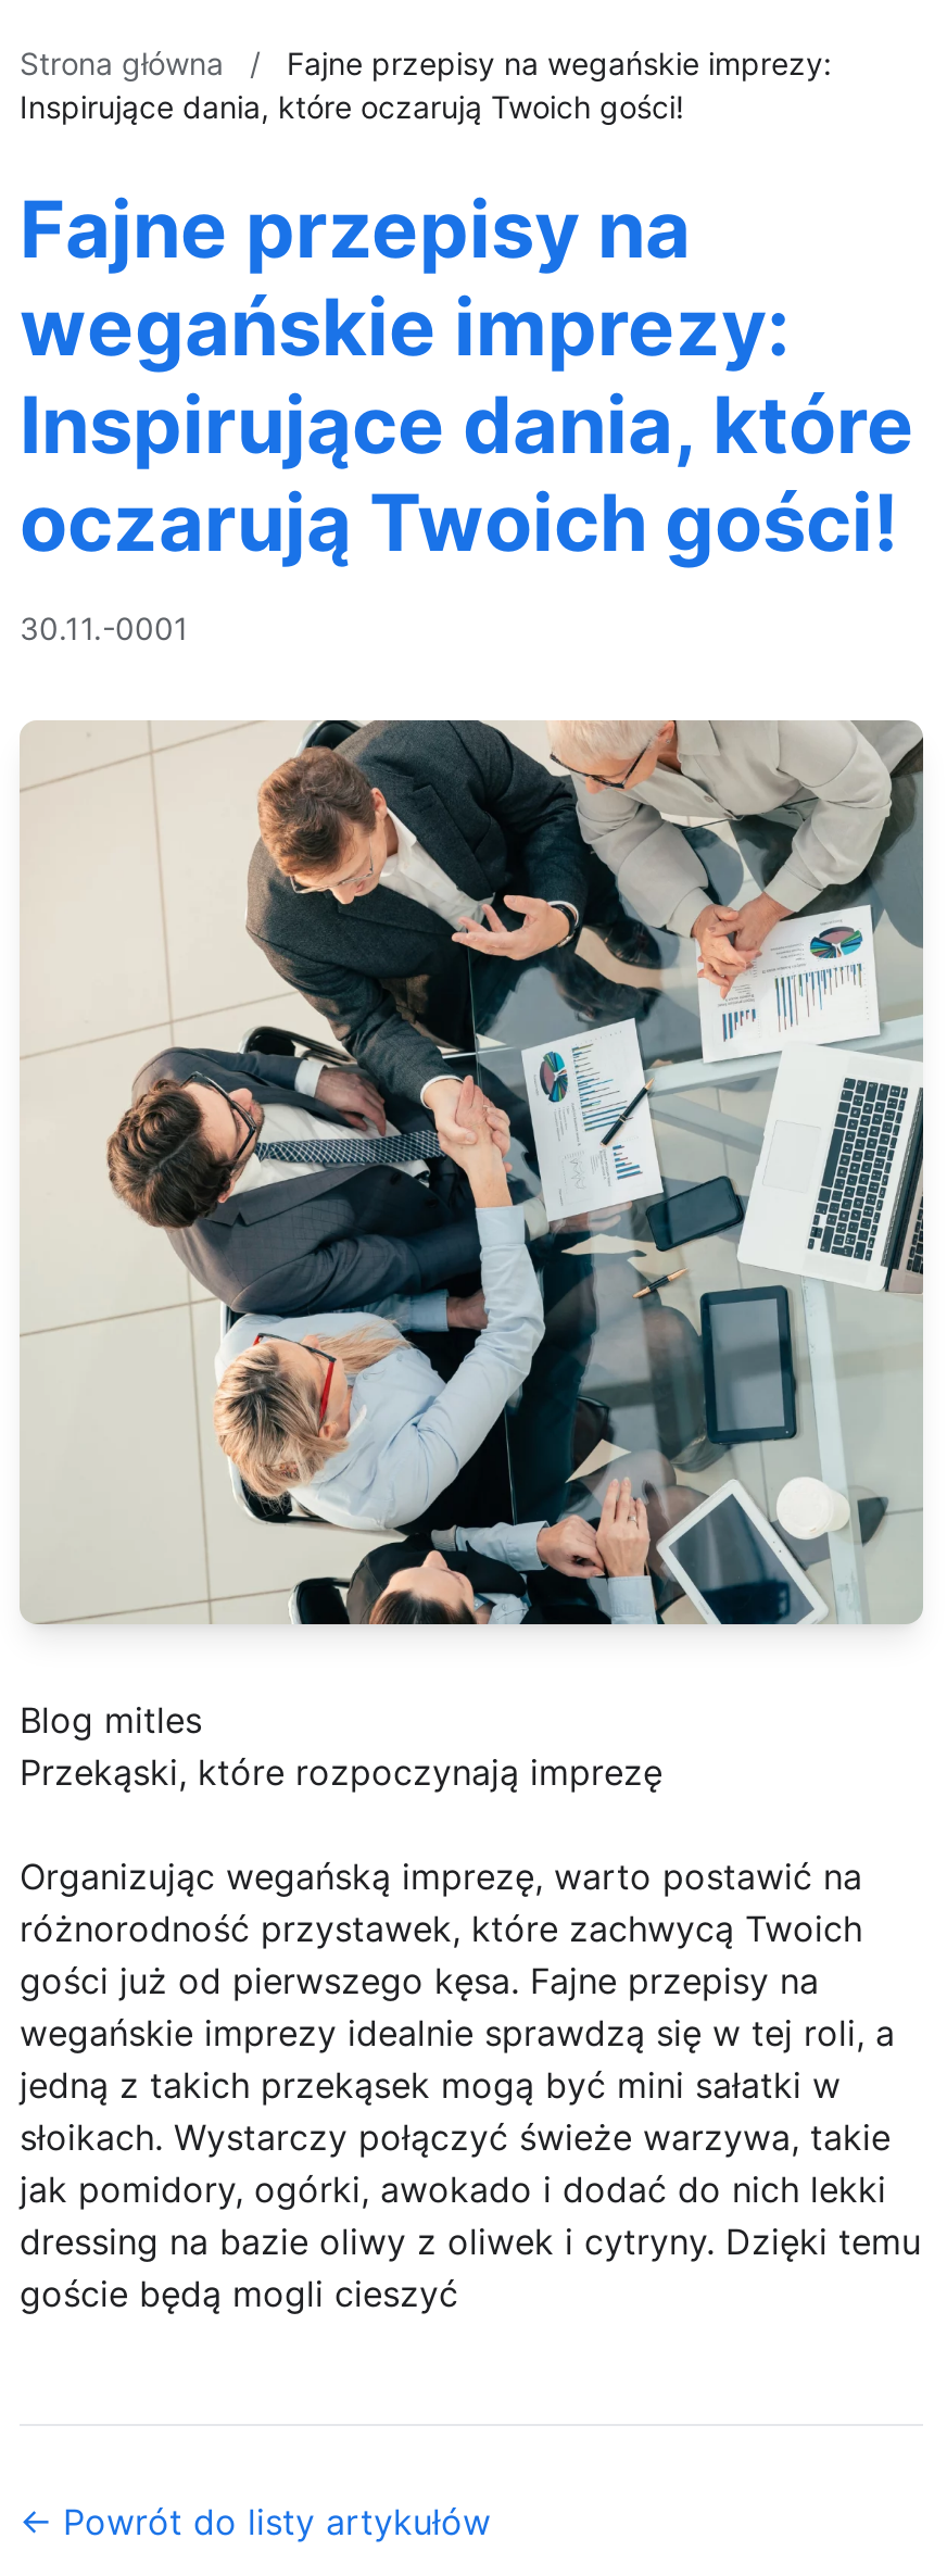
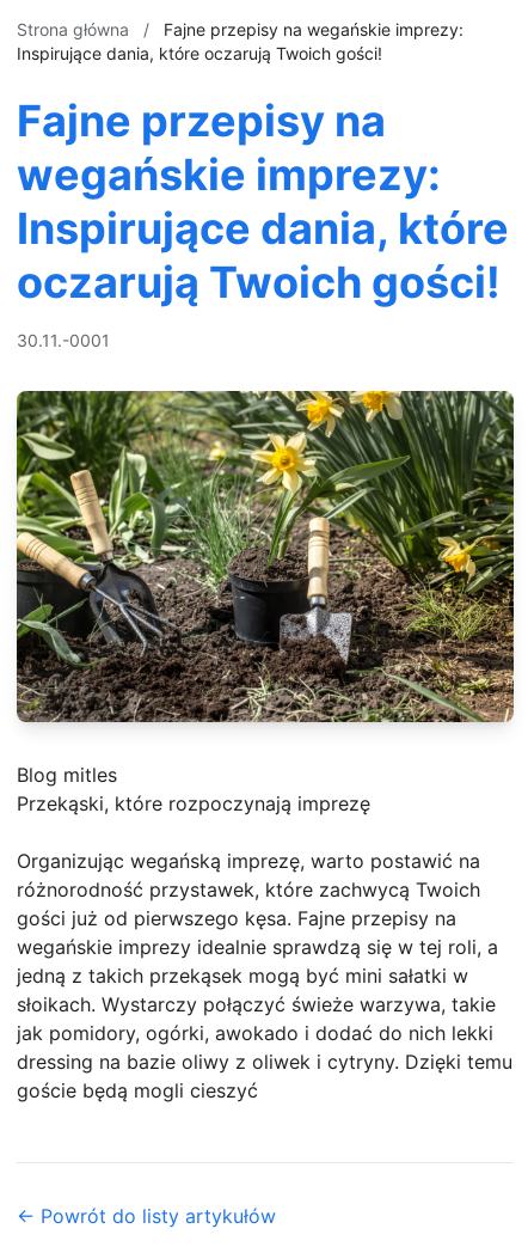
[20,718,925,1626] [image] -> [16,390,515,723] [image]

